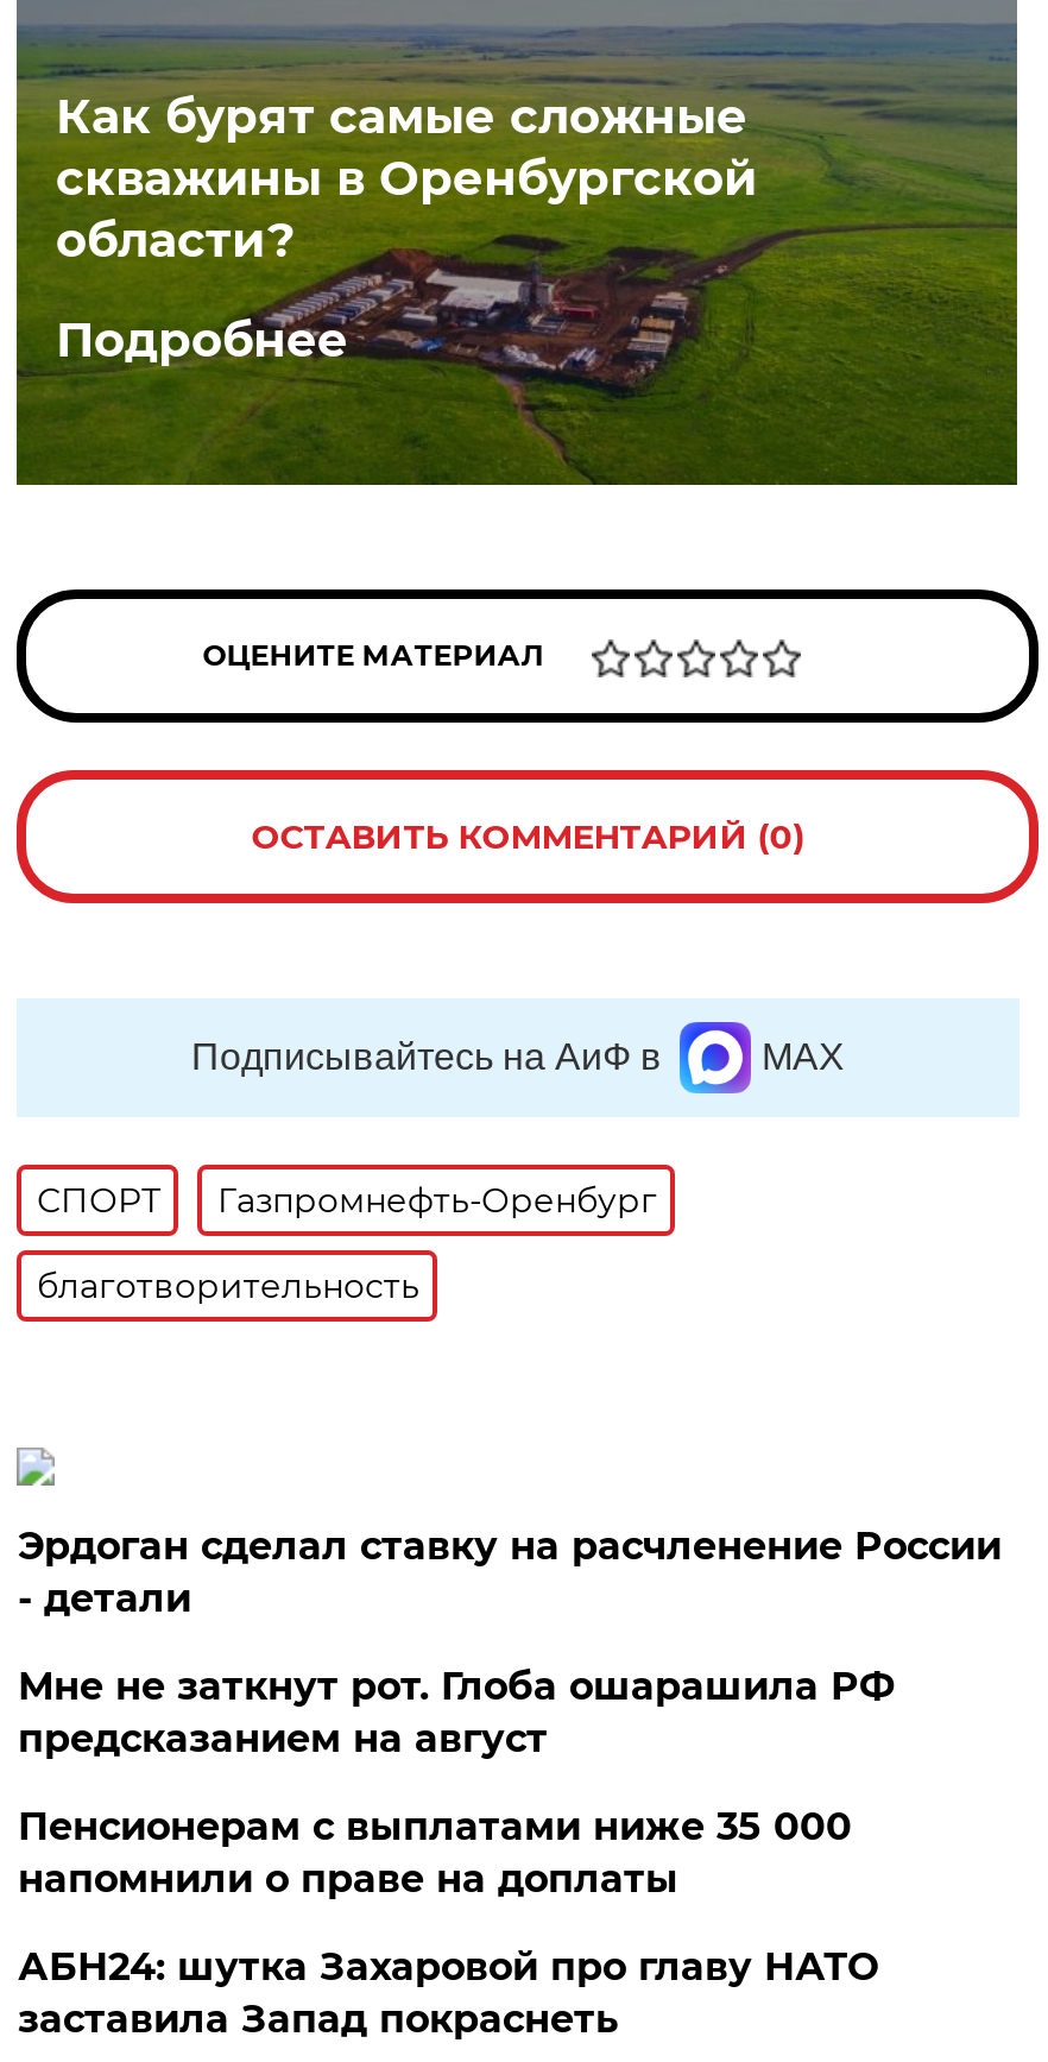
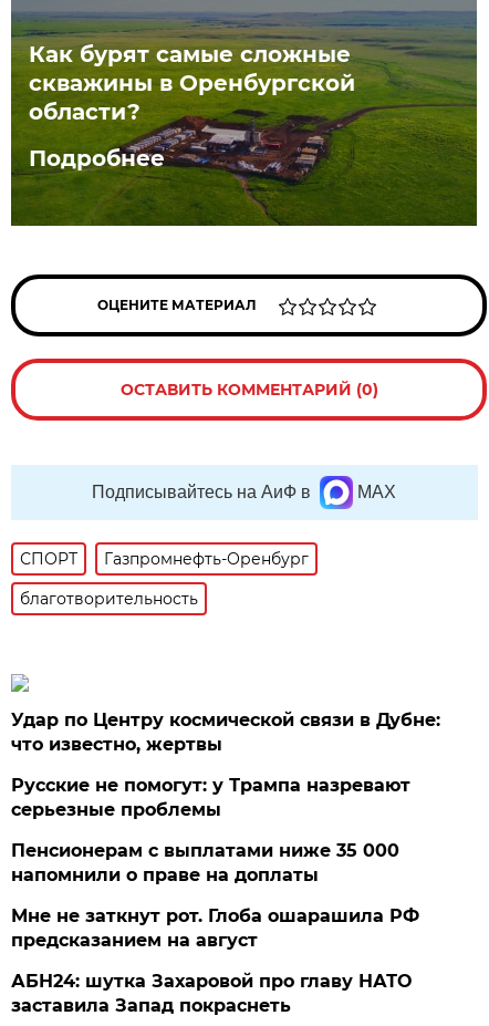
none -> [12,775,411,820] Русские не помогут: у Трампа назревают | серьезные проблемы
[18,1523,1001,1621] Эрдоган сделал ставку на расчленение России | - детали -> [12,709,441,755] Удар по Центру космической связи в Дубне: | что известно, жертвы
moved [18,1664,894,1761] -> [12,905,420,951]: Мне не заткнут рот. Глоба ошарашила РФ | предсказанием на август

